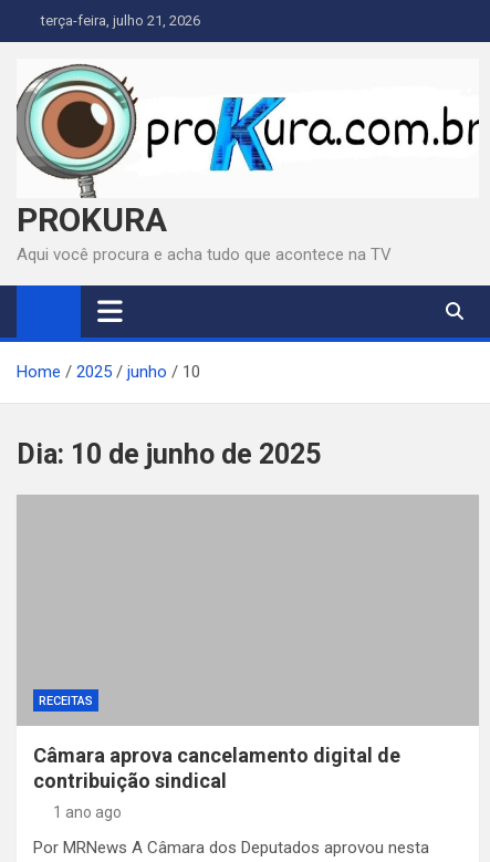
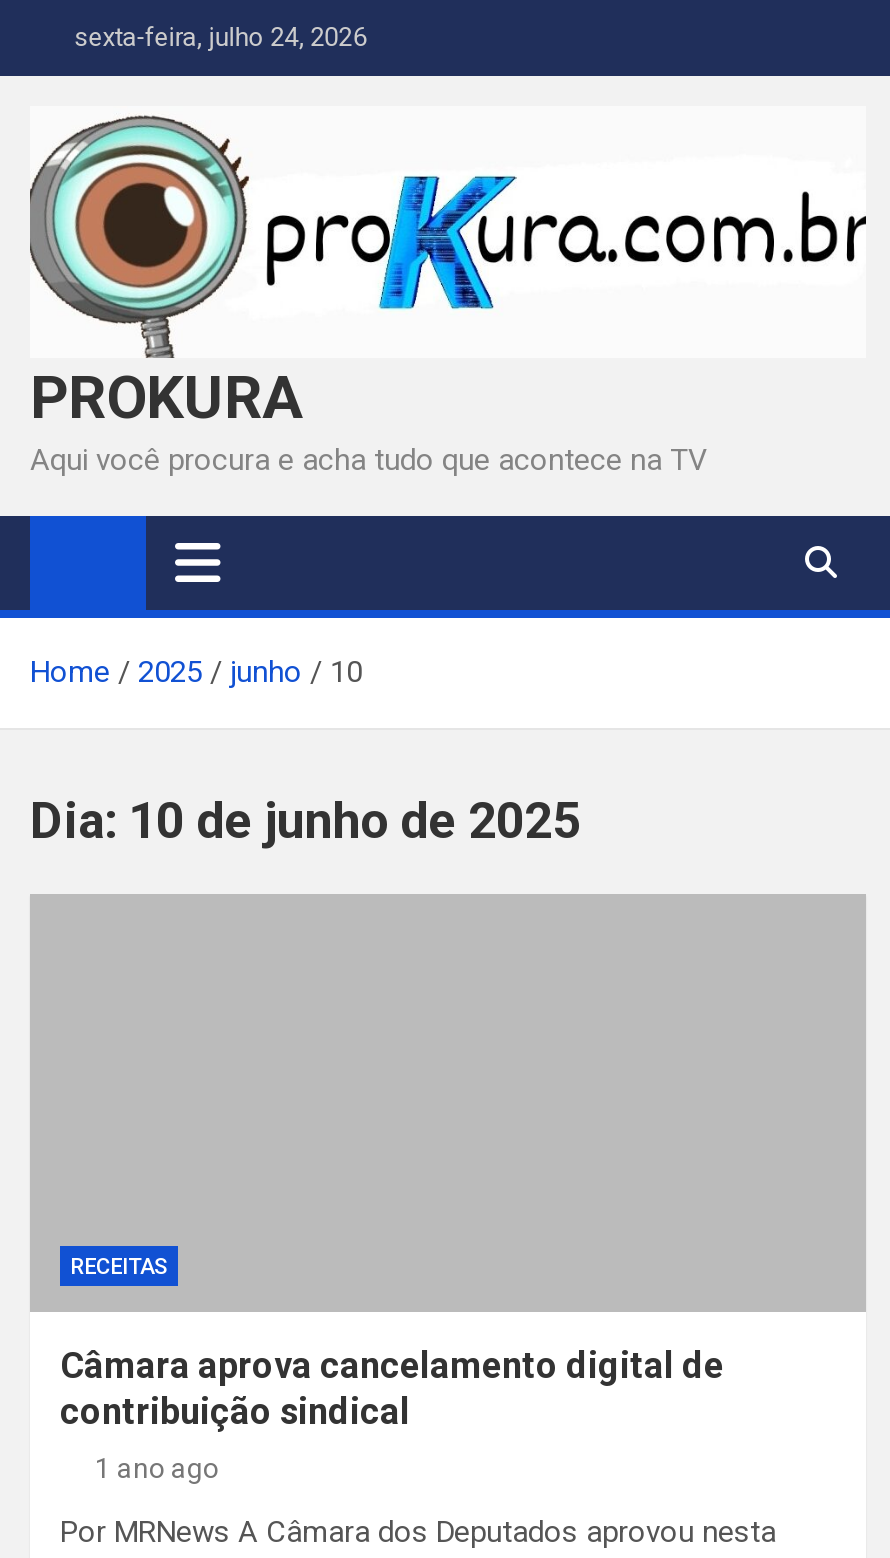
[35,12,200,29] terça-feira, julho 21, 2026 -> [62,22,366,52] sexta-feira, julho 24, 2026

